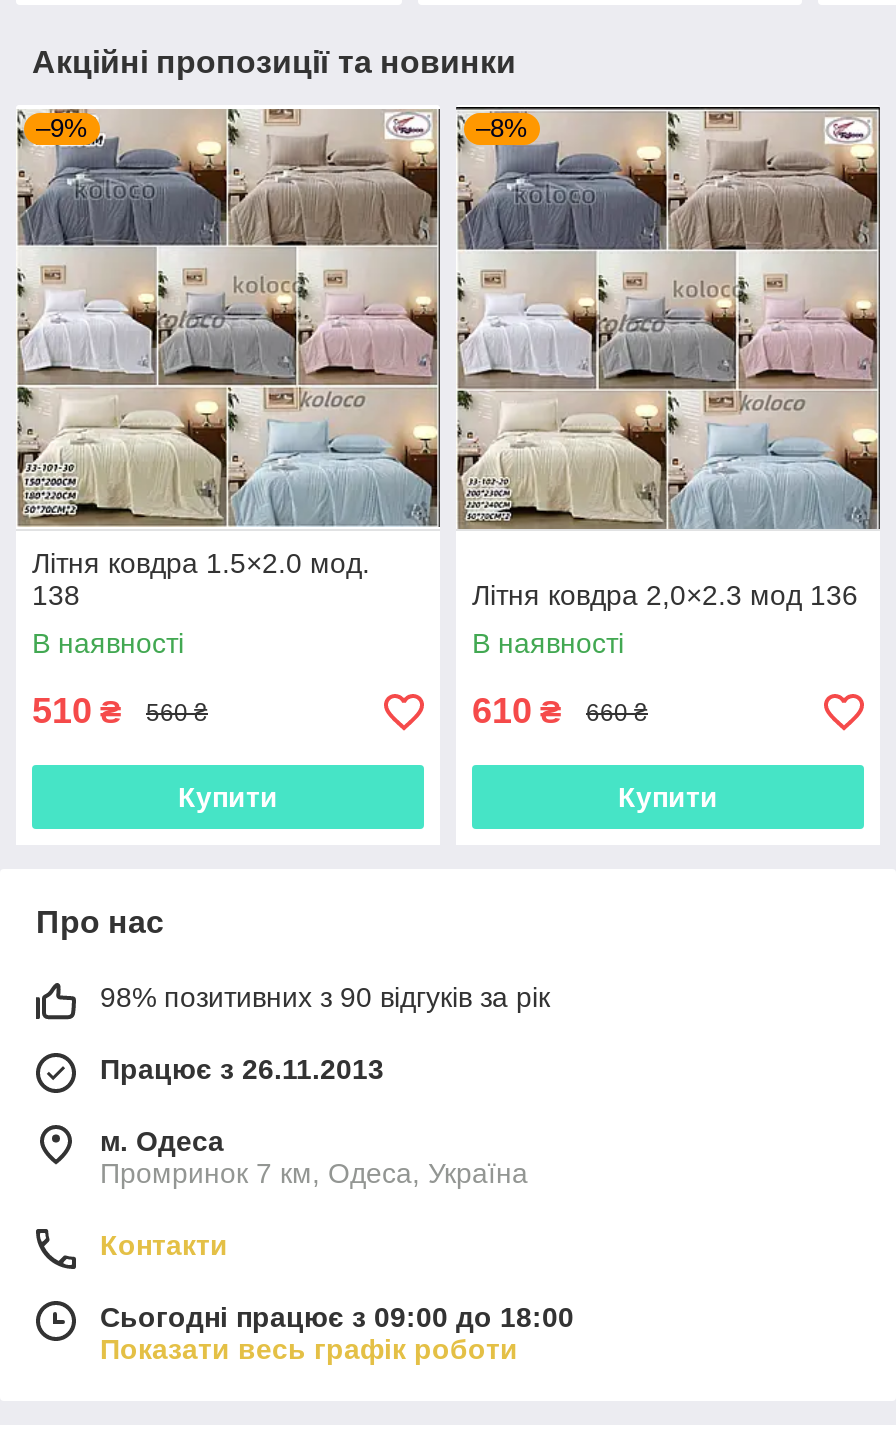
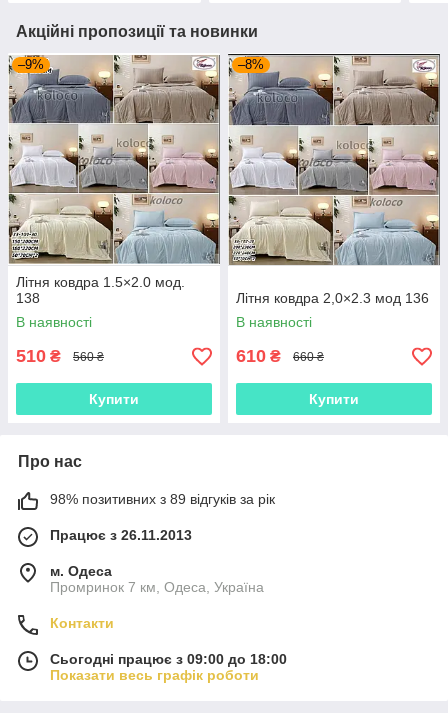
[100,982,550,1014] 98% позитивних з 90 відгуків за рік -> [50,491,275,507] 98% позитивних з 89 відгуків за рік

